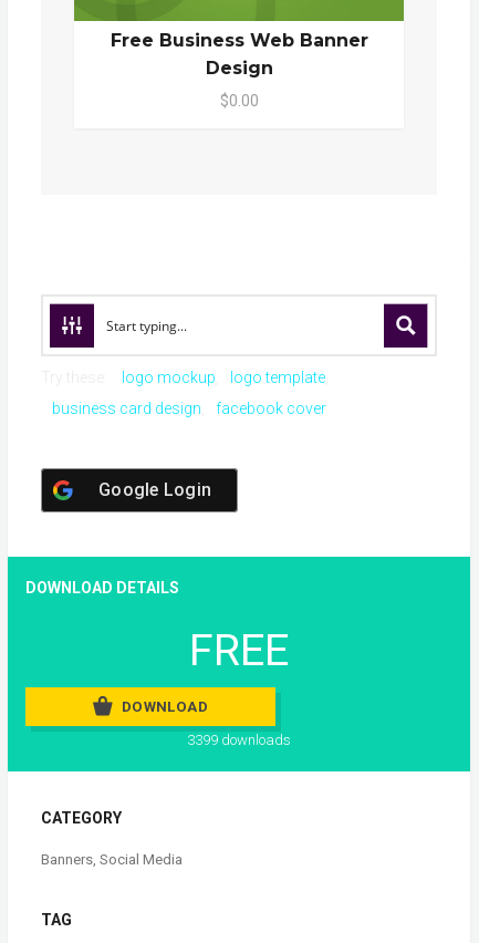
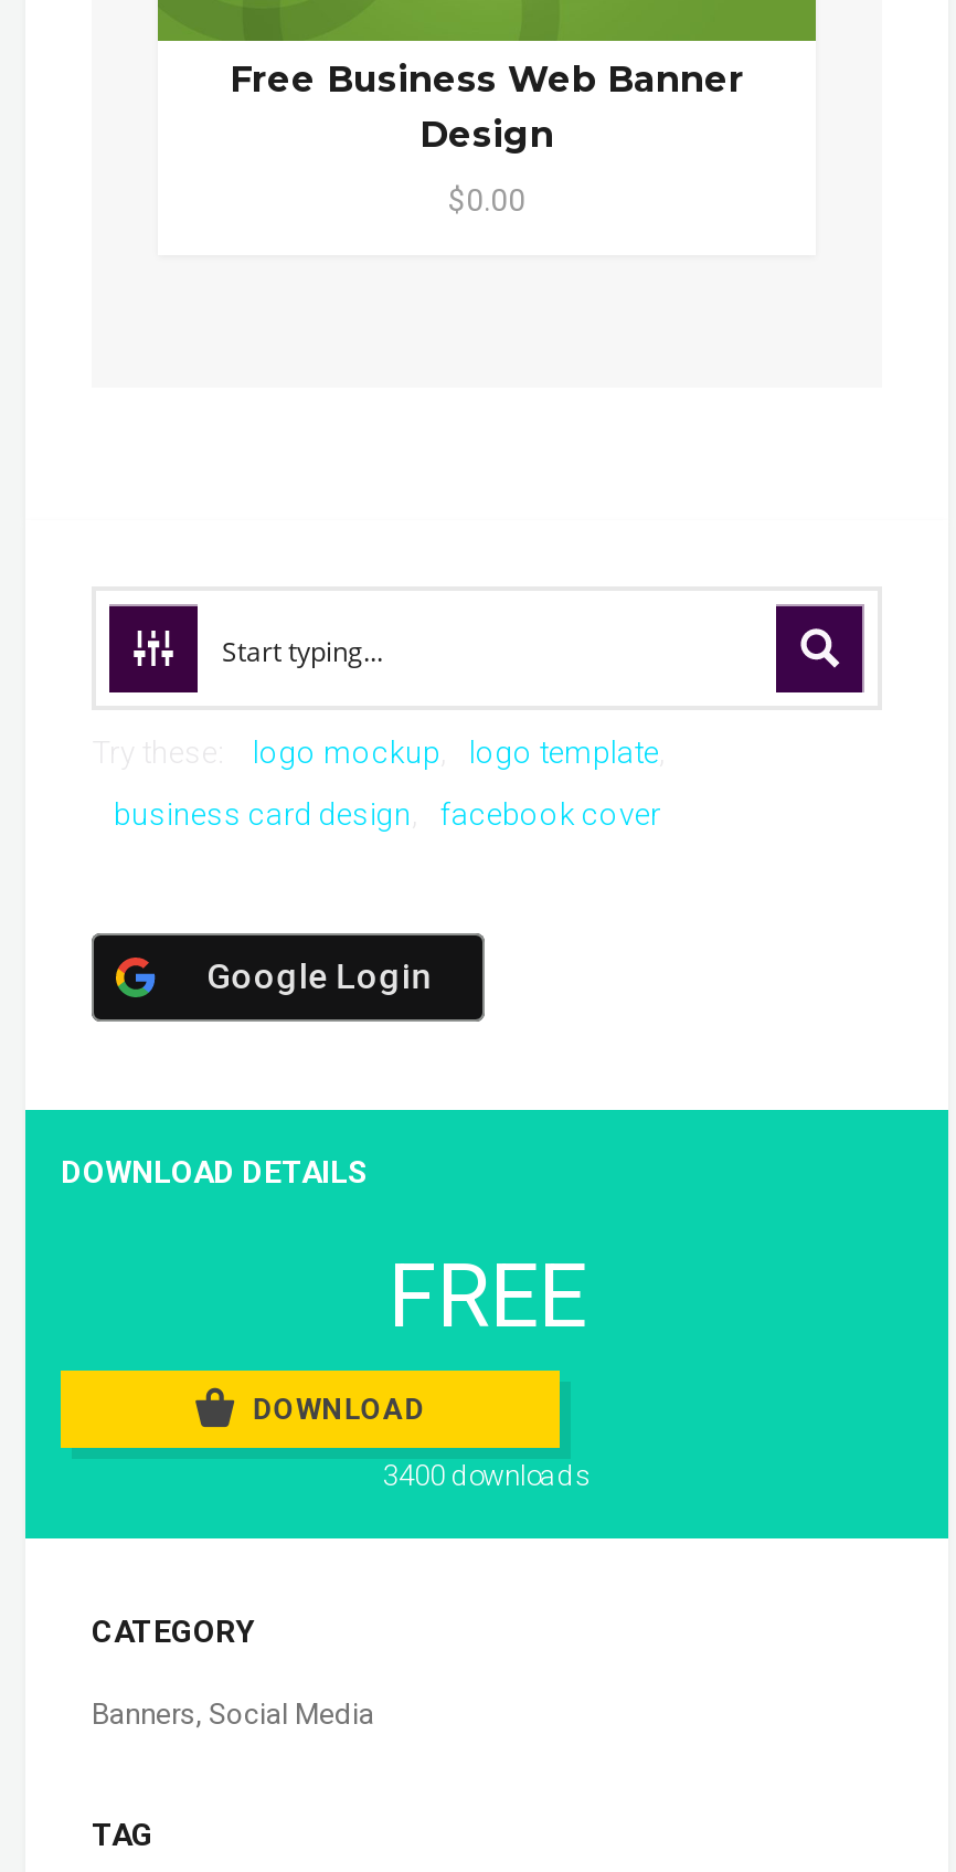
[187,731,291,748] 3399 downloads -> [383,1460,591,1493] 3400 downloads

